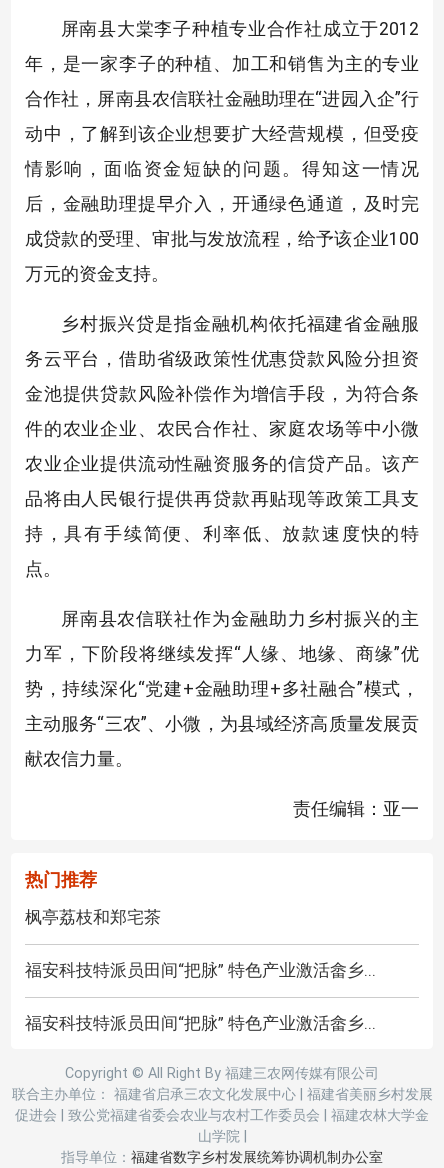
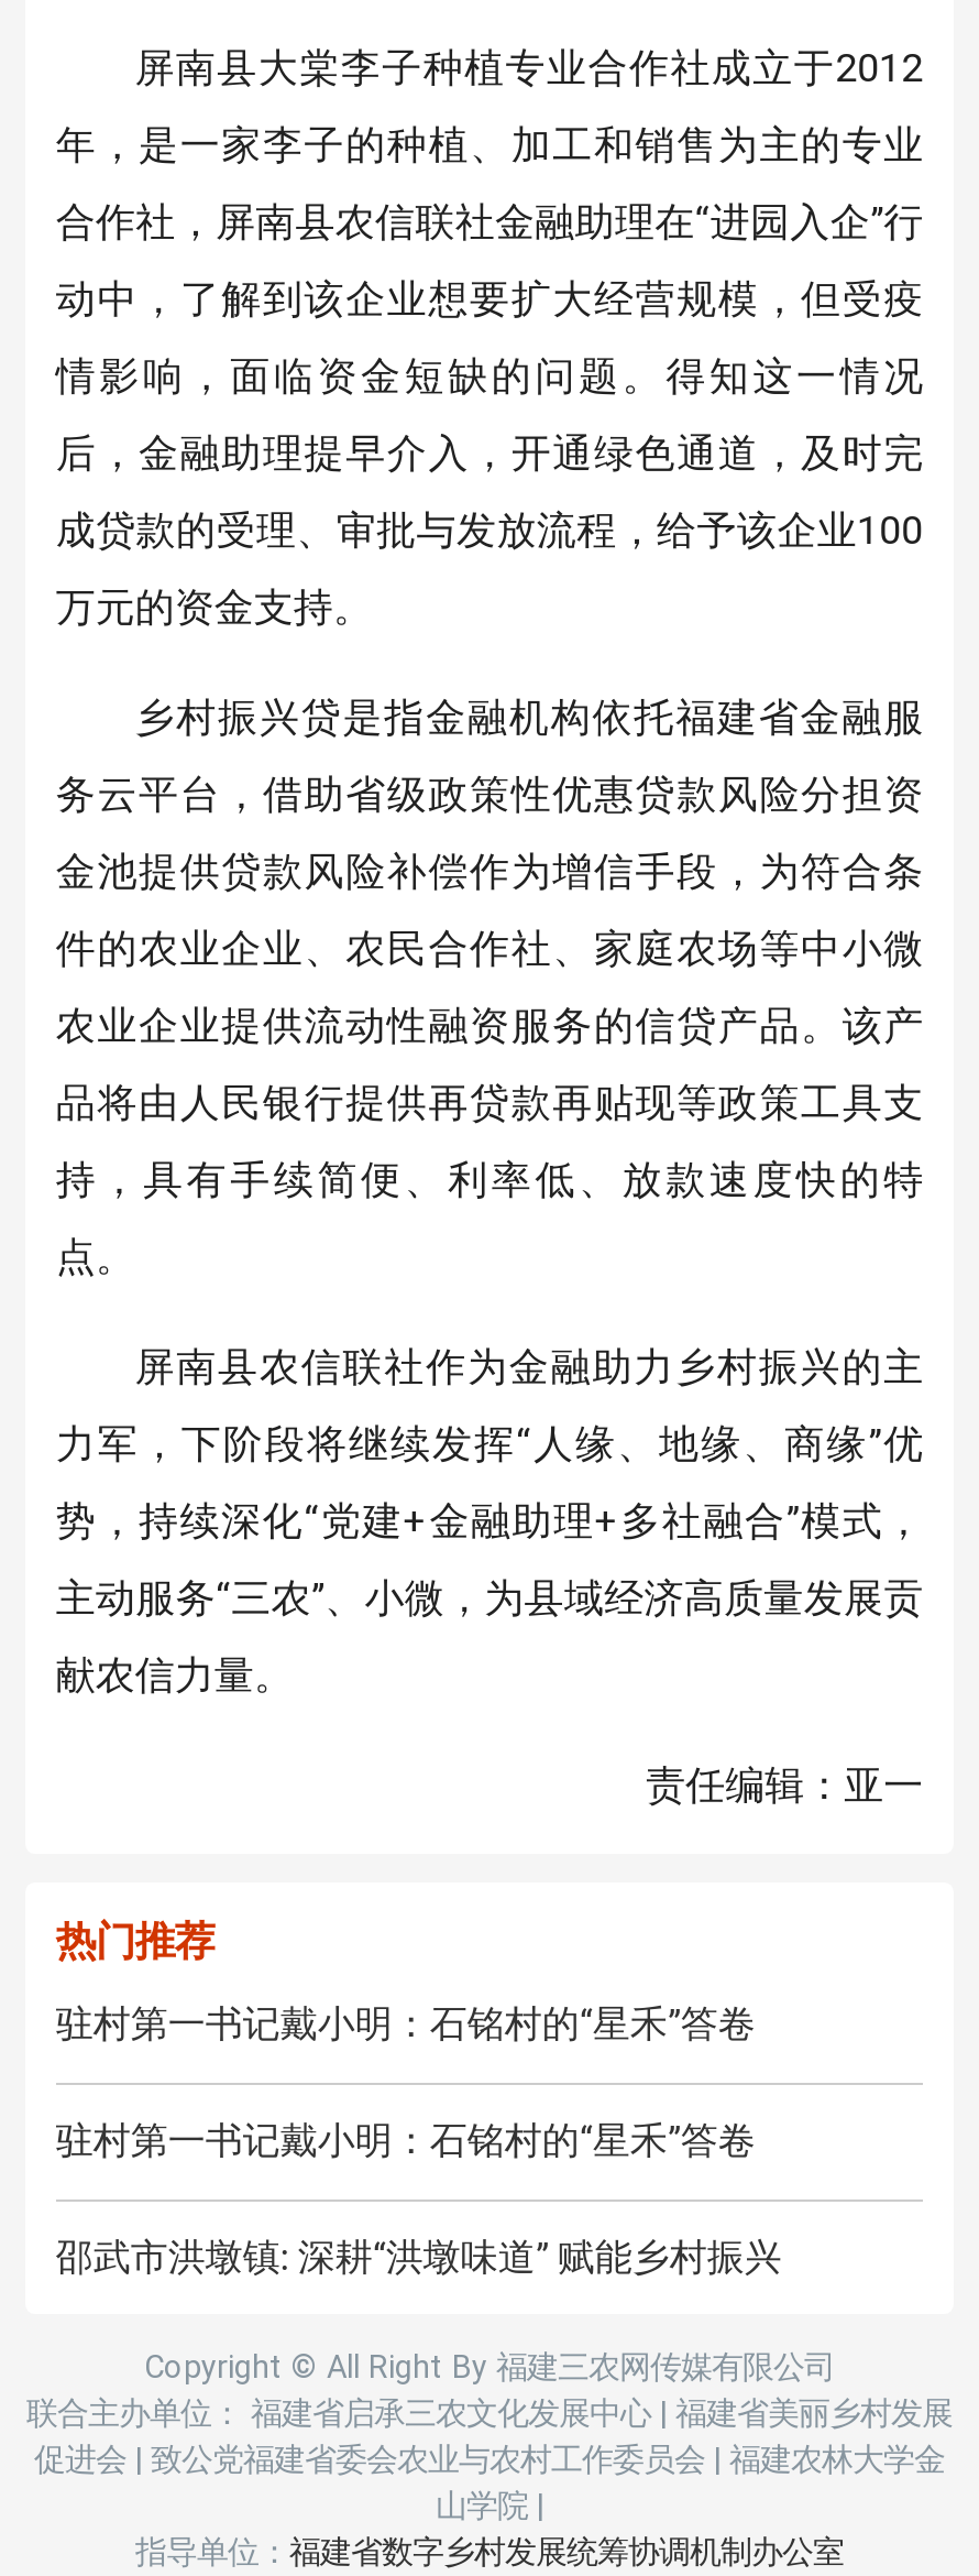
[25,907,161,927] 枫亭荔枝和郑宅茶 -> [56,2002,755,2046] 驻村第一书记戴小明：石铭村的“星禾”答卷
[25,960,376,980] 福安科技特派员田间“把脉” 特色产业激活畲乡... -> [56,2118,755,2162] 驻村第一书记戴小明：石铭村的“星禾”答卷
[25,1013,376,1033] 福安科技特派员田间“把脉” 特色产业激活畲乡... -> [56,2235,782,2279] 邵武市洪墩镇: 深耕“洪墩味道” 赋能乡村振兴

